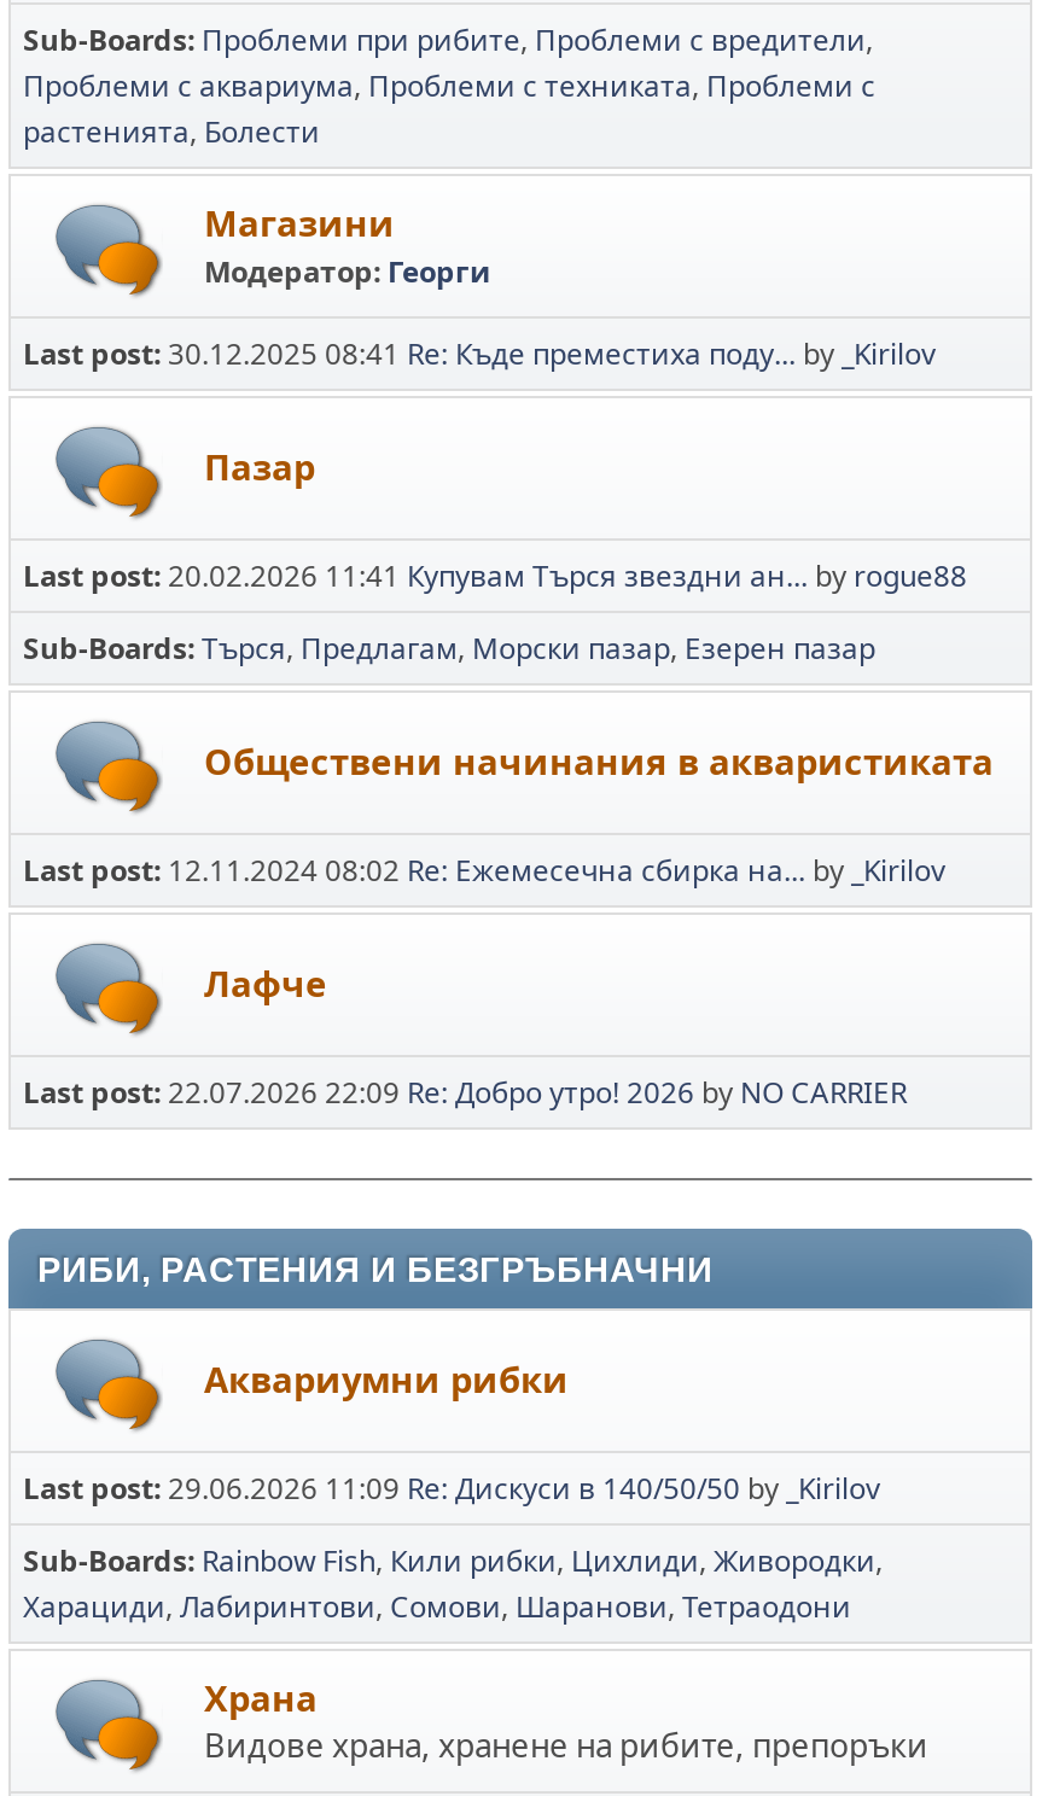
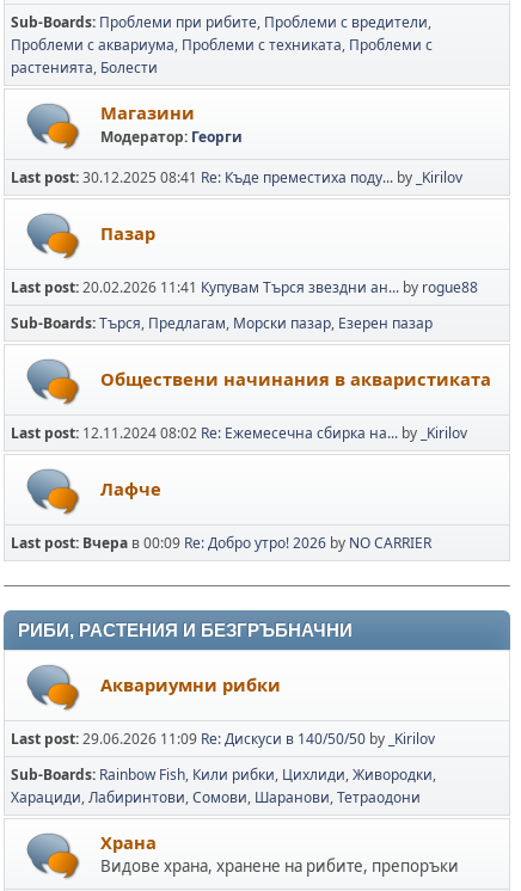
[23,1072,907,1113] Last post: 22.07.2026 22:09 Re: Добро утро! 2026 by NO CARRIER -> [11,533,431,553] Last post: Вчера в 00:09 Re: Добро утро! 2026 by NO CARRIER

